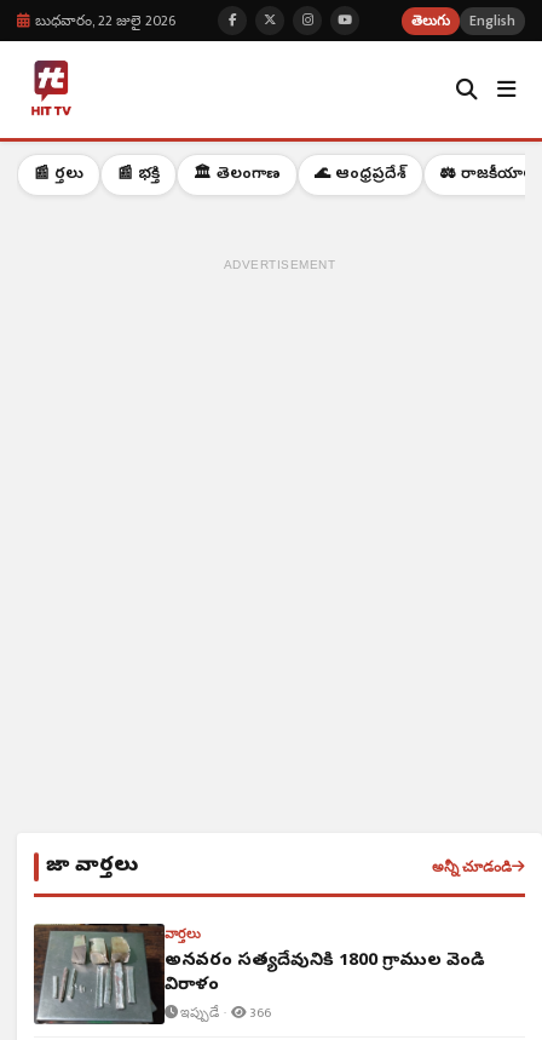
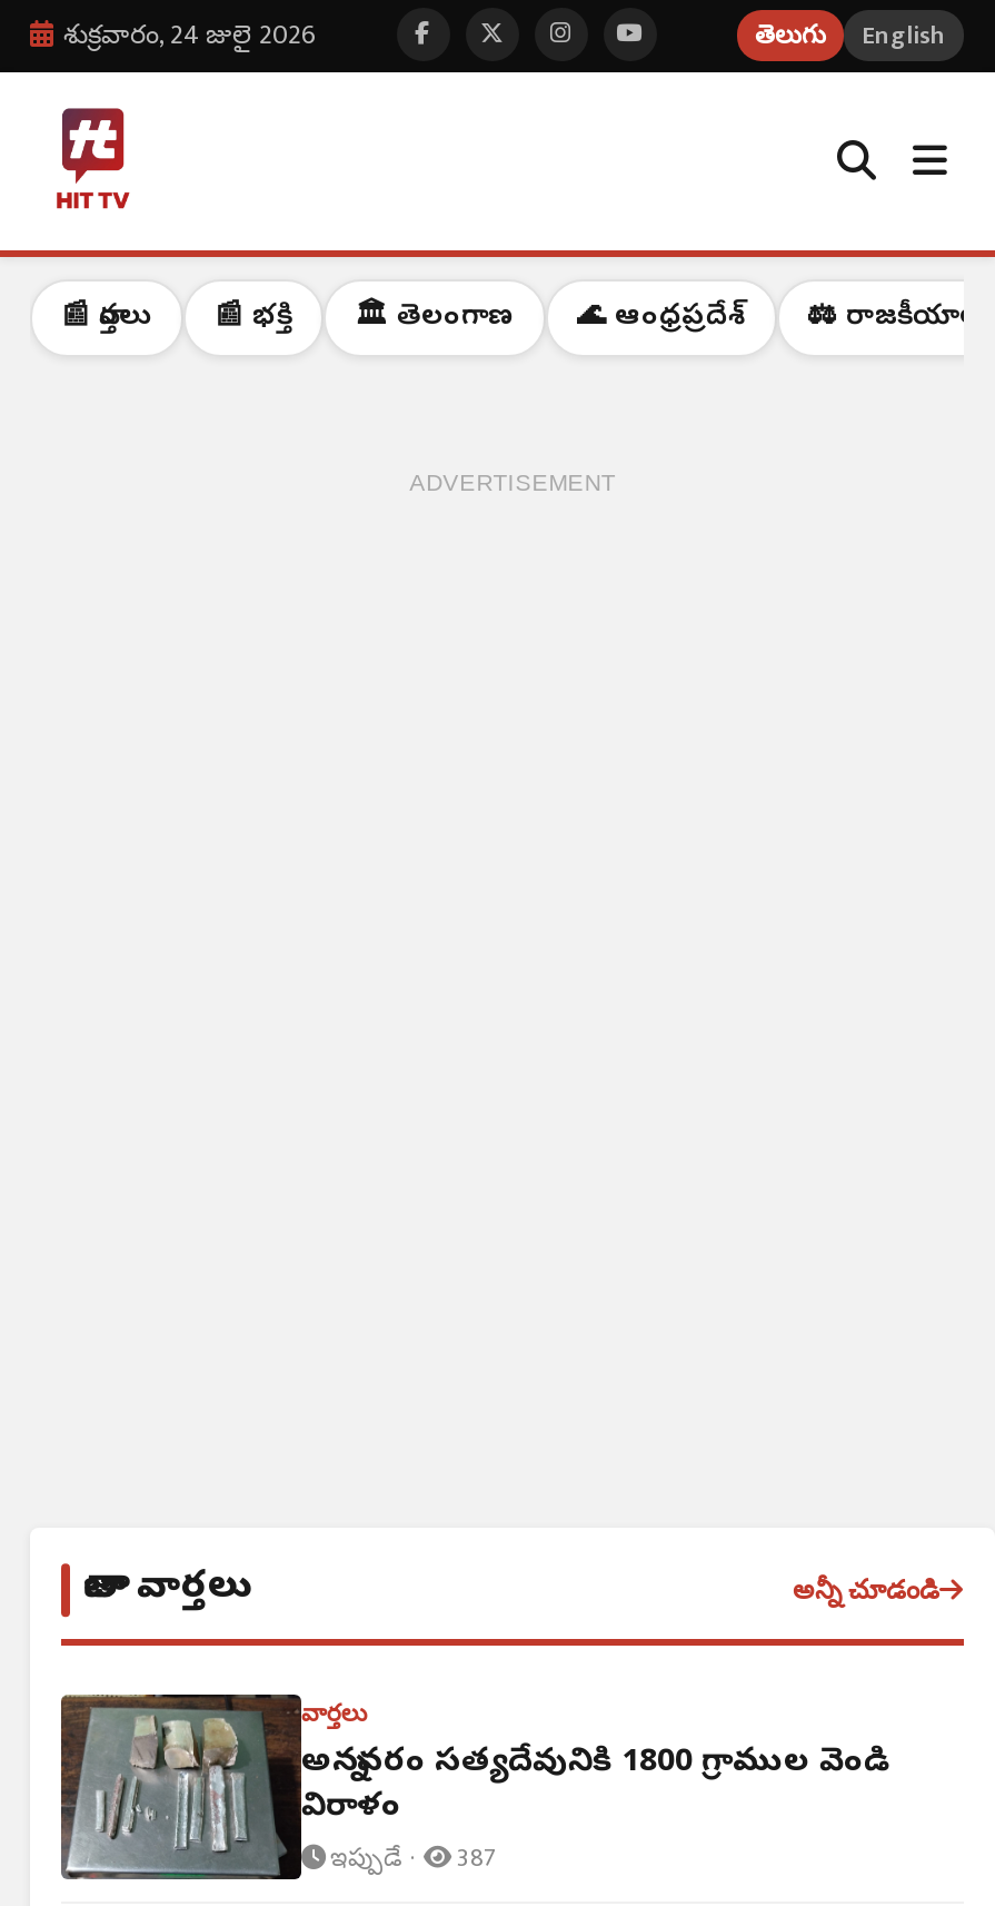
[35,8,175,33] బుధవారం, 22 జులై 2026 -> [63,12,315,57] శుక్రవారం, 24 జులై 2026
[178,1001,271,1024] ఇప్పుడే · 366 -> [326,1837,497,1879] ఇప్పుడే · 387

